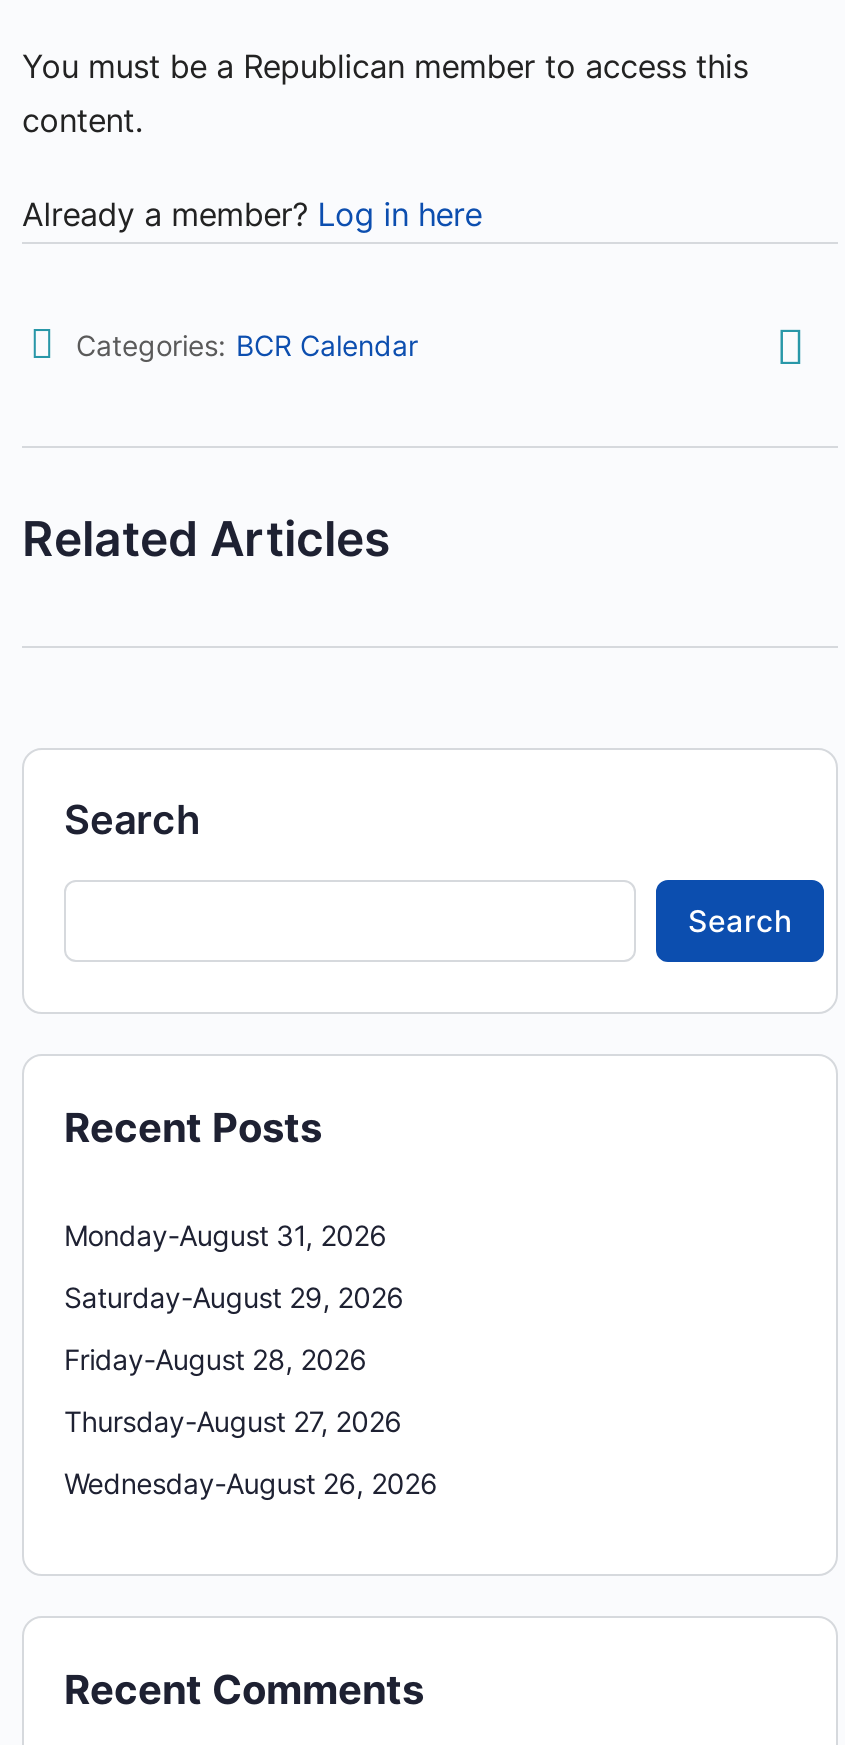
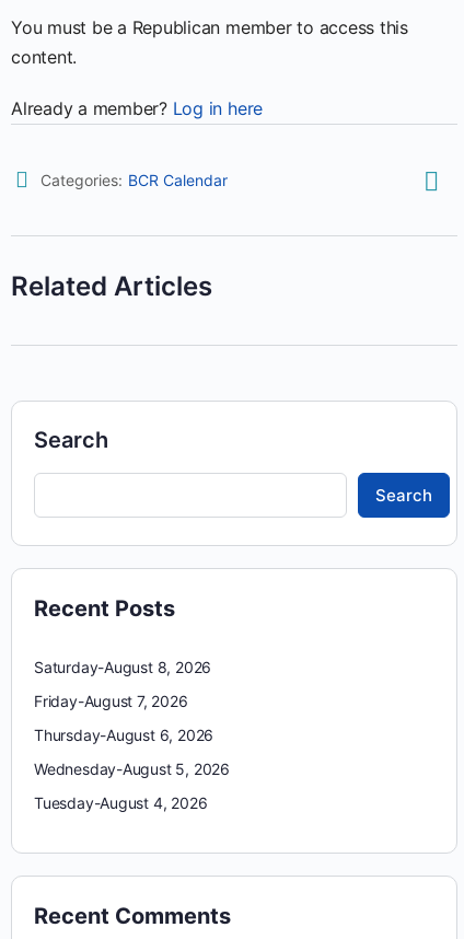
[64,1218,387,1252] Monday-August 31, 2026 -> [34,658,211,676] Saturday-August 8, 2026
[64,1280,404,1314] Saturday-August 29, 2026 -> [34,692,188,710] Friday-August 7, 2026
[64,1342,367,1376] Friday-August 28, 2026 -> [34,726,214,744] Thursday-August 6, 2026
[64,1404,402,1438] Thursday-August 27, 2026 -> [34,760,230,778] Wednesday-August 5, 2026
[64,1466,438,1500] Wednesday-August 26, 2026 -> [34,793,207,812] Tuesday-August 4, 2026

